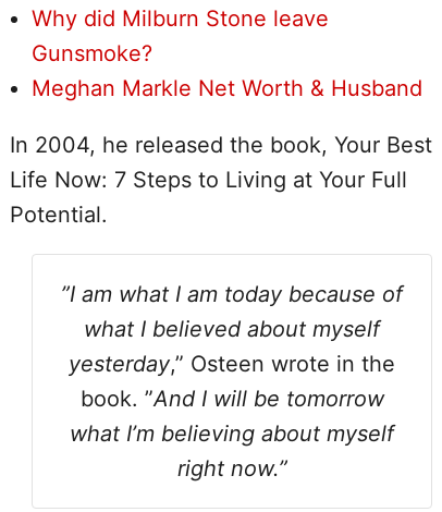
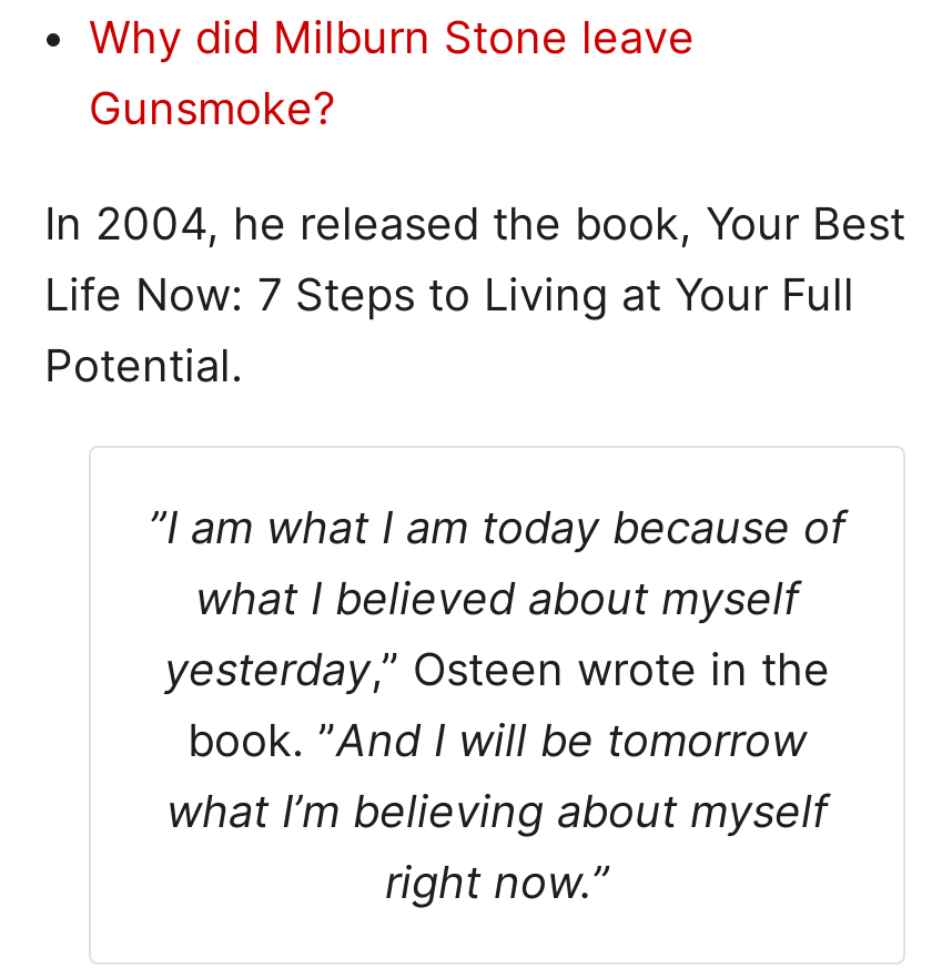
[32,75,422,101] Meghan Markle Net Worth & Husband -> none

